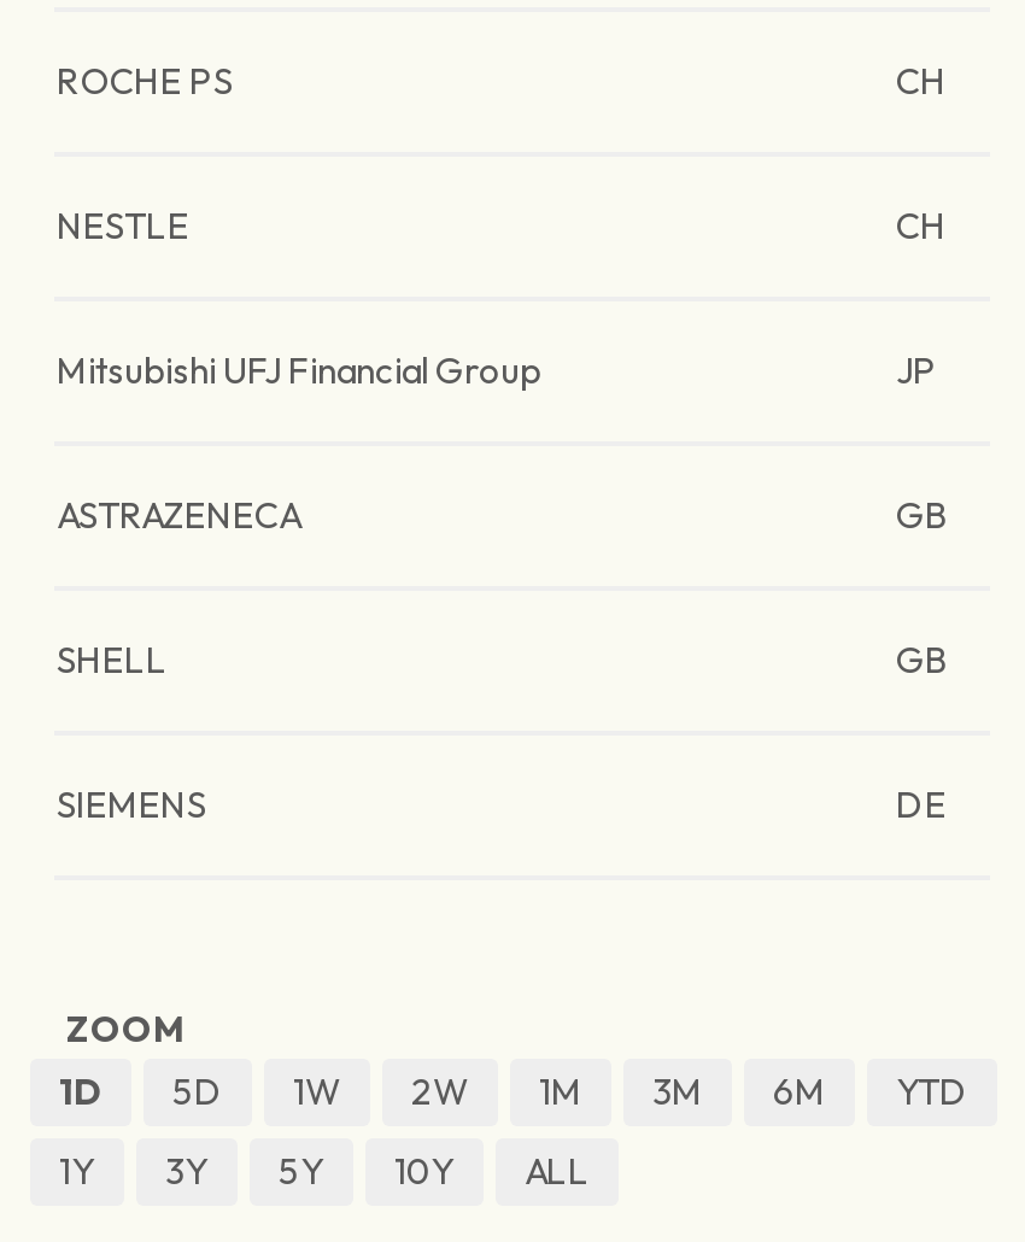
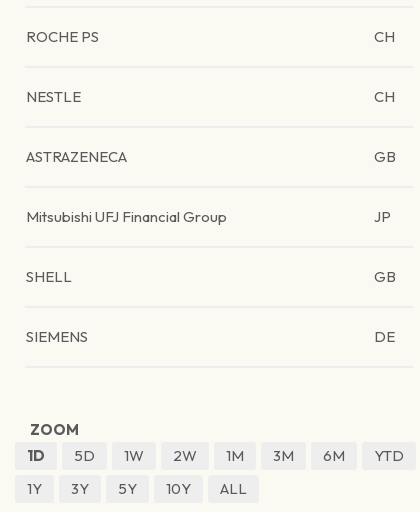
moved [57,347,937,393] -> [26,207,391,226]: Mitsubishi UFJ Financial Group | JP
moved [57,492,949,538] -> [26,147,396,166]: ASTRAZENECA | GB

